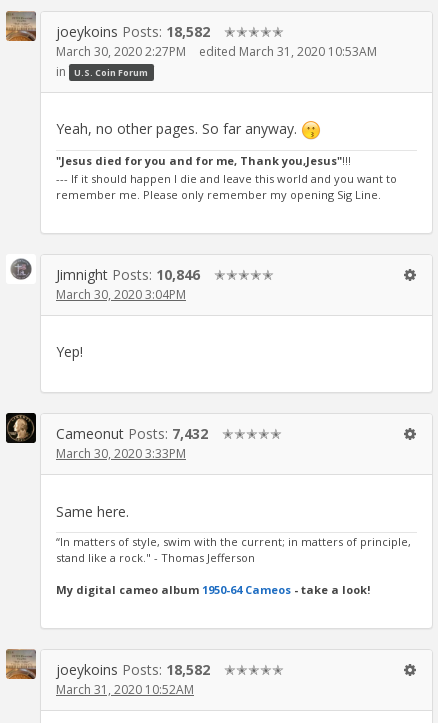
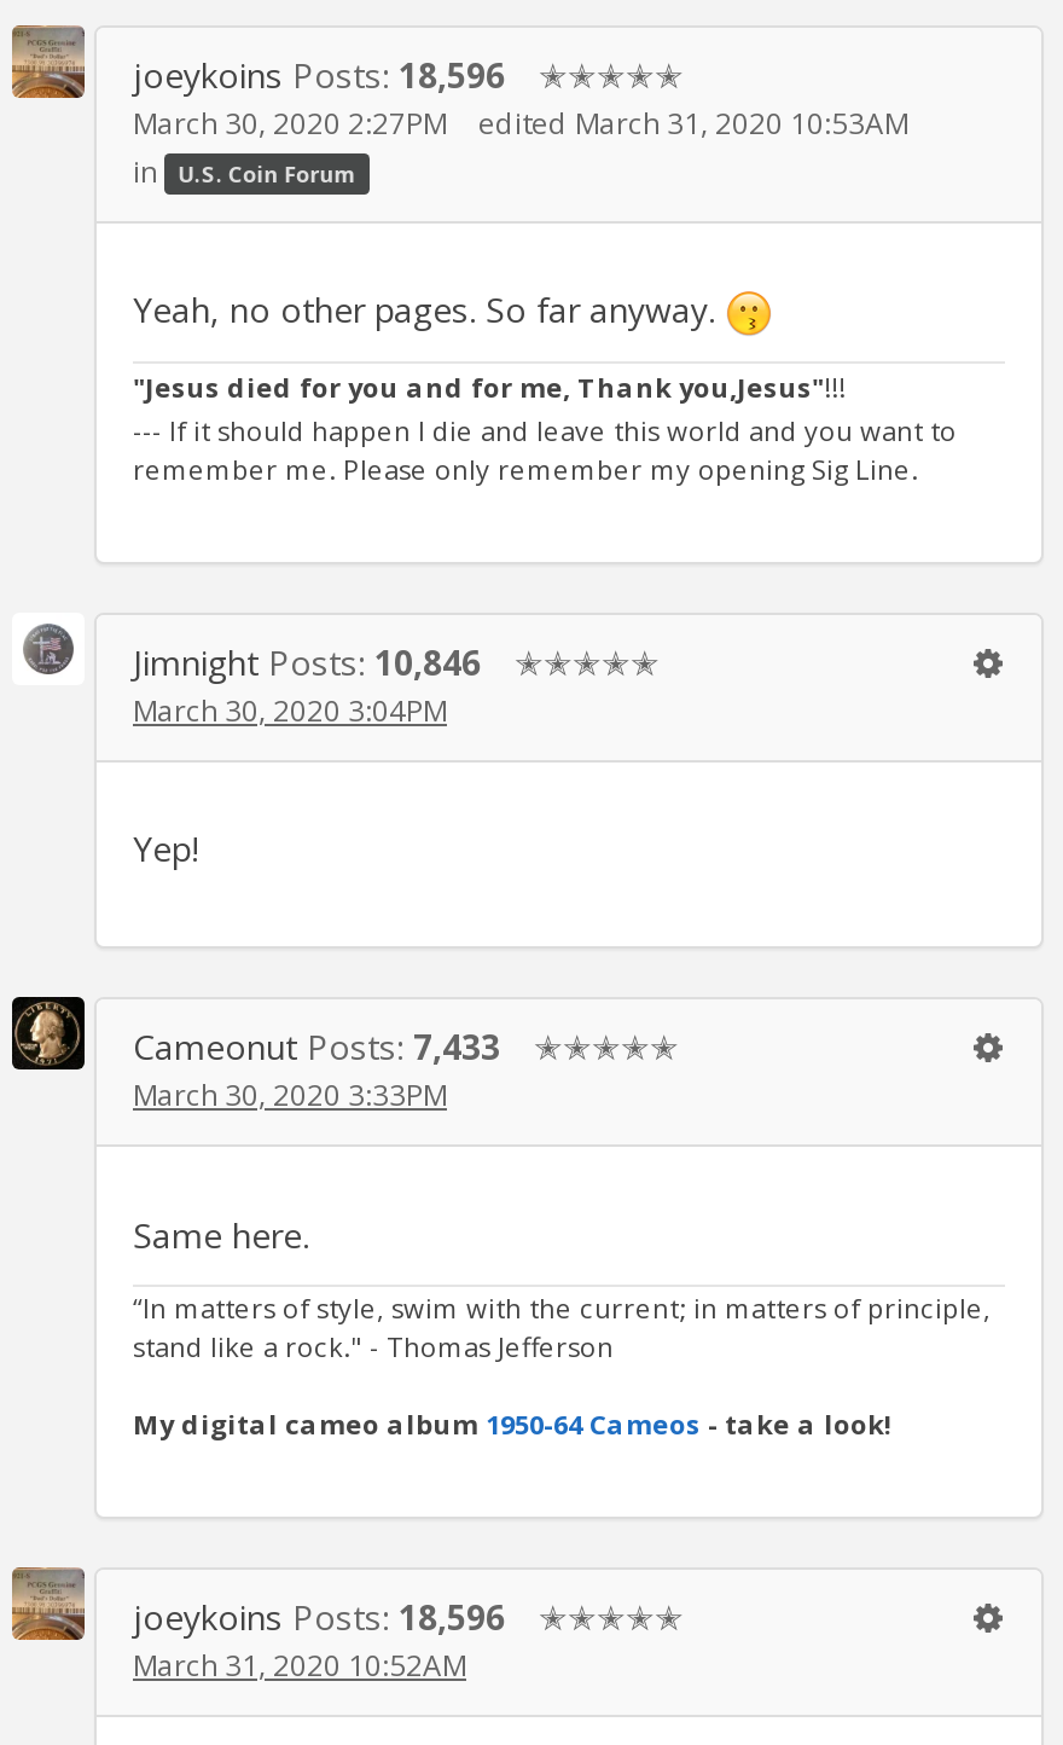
[56,21,210,40] joeykoins Posts: 18,582 -> [133,51,505,97] joeykoins Posts: 18,596
[56,424,208,443] Cameonut Posts: 7,432 -> [133,1024,500,1069] Cameonut Posts: 7,433
[56,660,210,679] joeykoins Posts: 18,582 -> [133,1593,505,1639] joeykoins Posts: 18,596

